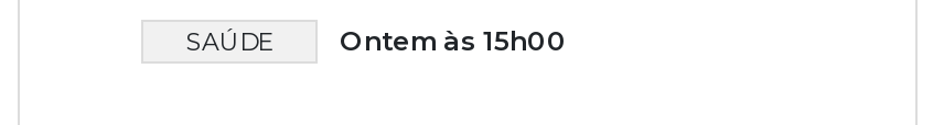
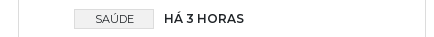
[340,24,567,57] Ontem às 15h00 -> [164,10,244,25] HÁ 3 HORAS

